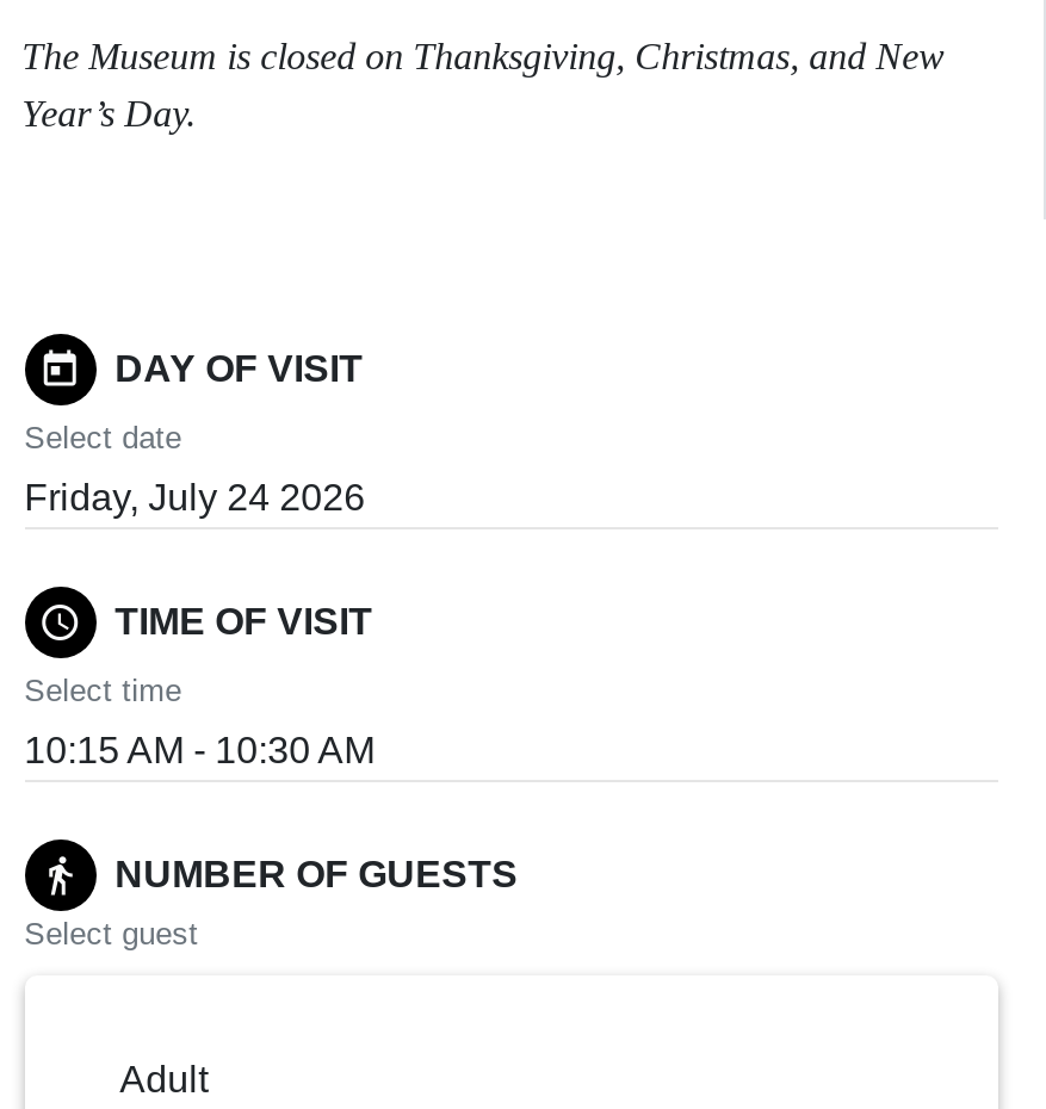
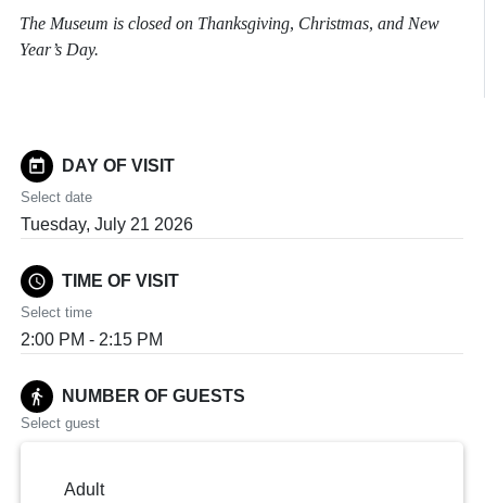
[24,477,365,518] Friday, July 24 2026 -> [20,215,193,234] Tuesday, July 21 2026
[24,730,375,770] 10:15 AM - 10:30 AM -> [20,330,162,349] 2:00 PM - 2:15 PM

